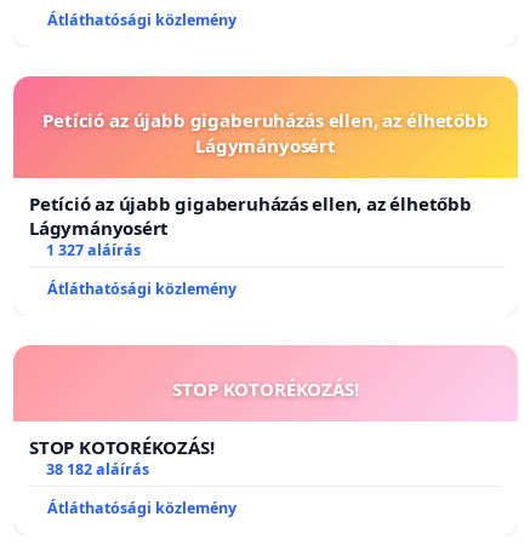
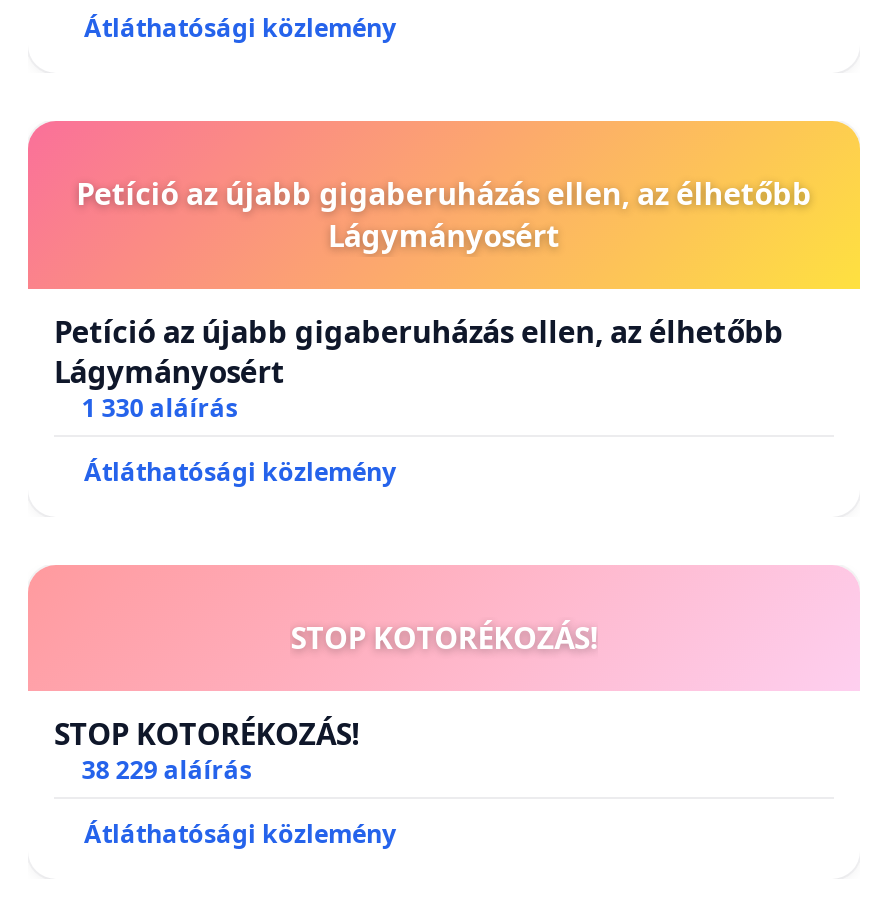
[46,240,140,261] 1 327 aláírás -> [82,392,238,426] 1 330 aláírás
[46,459,149,480] 38 182 aláírás -> [82,754,252,788] 38 229 aláírás

